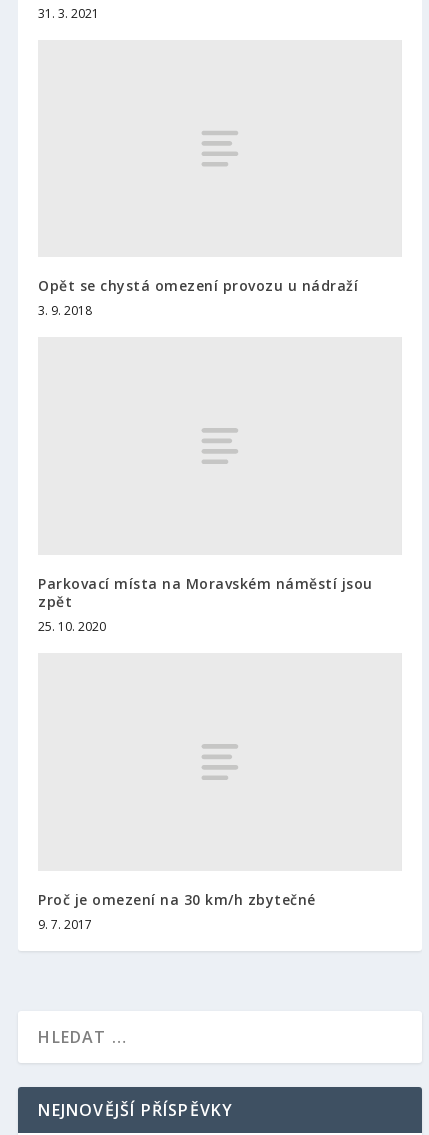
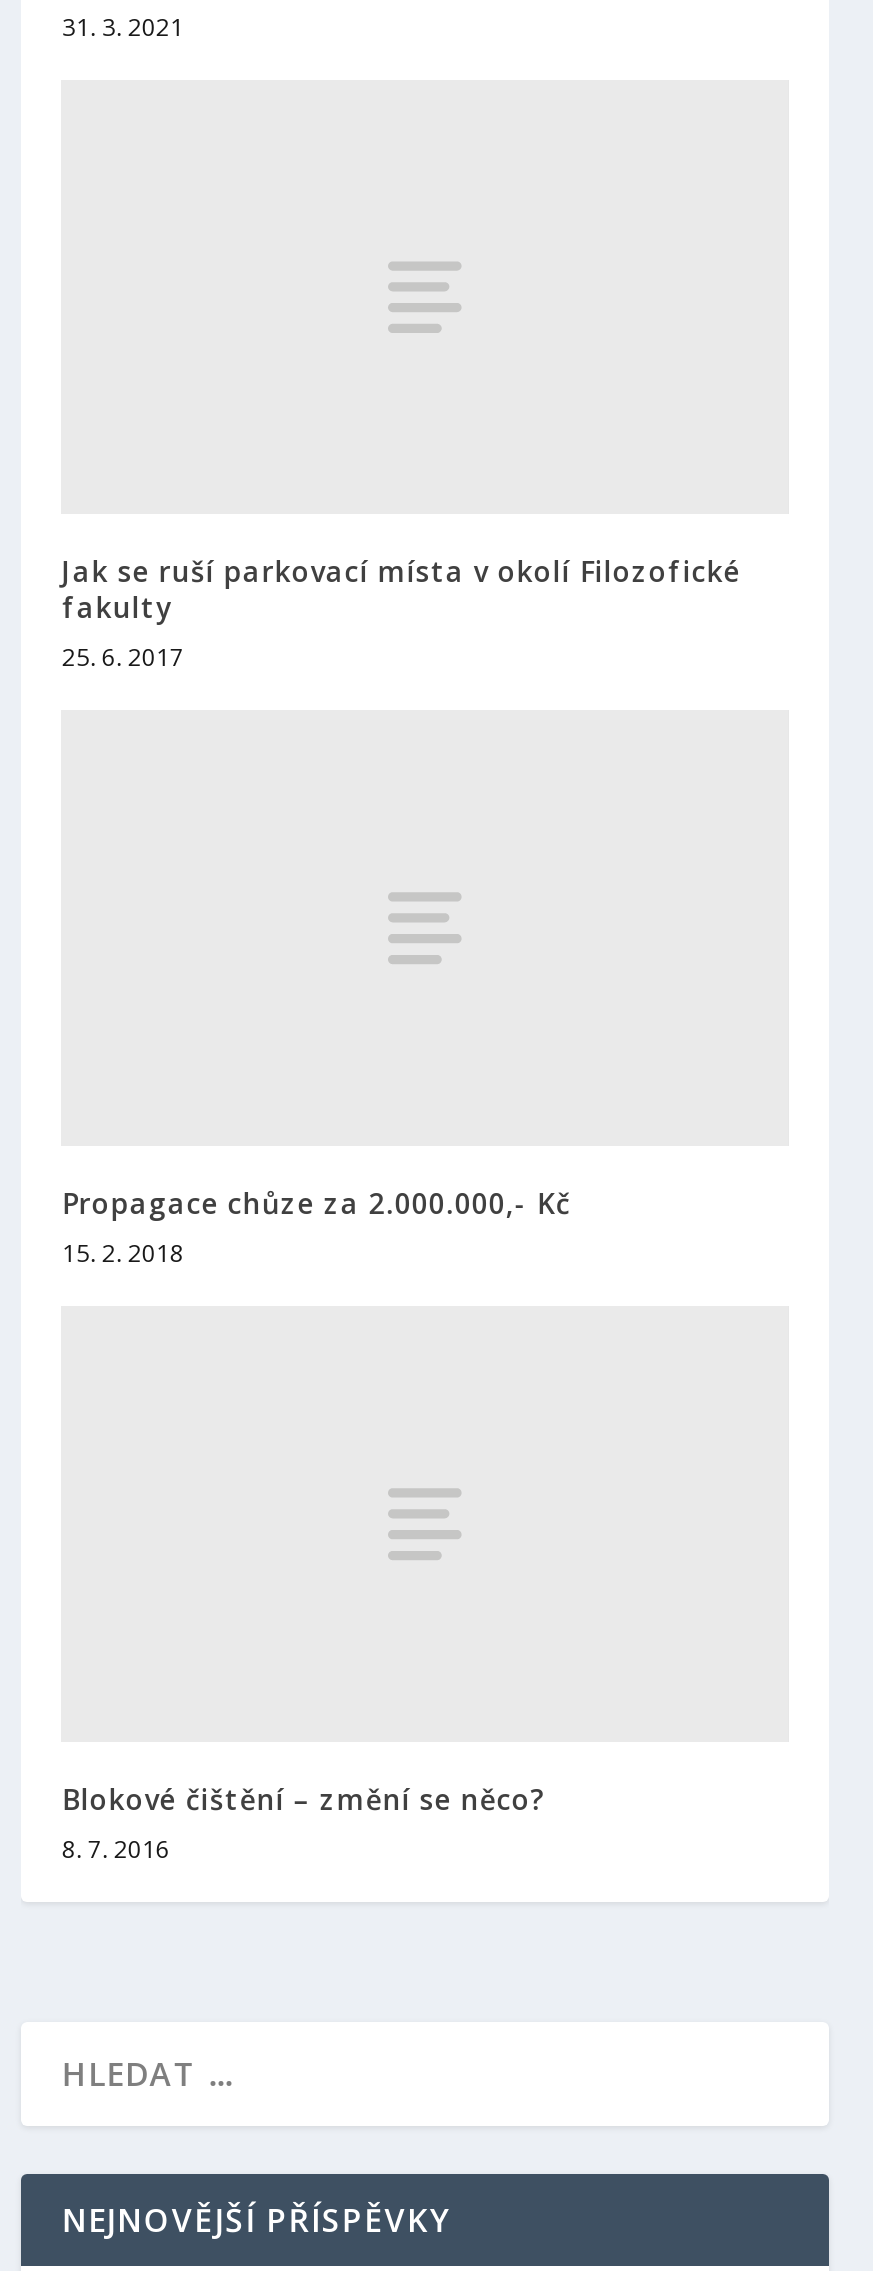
[38,276,358,319] Opět se chystá omezení provozu u nádraží | 3. 9. 2018 -> [62,553,741,675] Jak se ruší parkovací místa v okolí Filozofické | fakulty | 25. 6. 2017
[38,574,373,635] Parkovací místa na Moravském náměstí jsou | zpět | 25. 10. 2020 -> [62,1184,571,1270] Propagace chůze za 2.000.000,- Kč | 15. 2. 2018
[38,890,316,933] Proč je omezení na 30 km/h zbytečné | 9. 7. 2017 -> [62,1780,546,1866] Blokové čištění – změní se něco? | 8. 7. 2016

